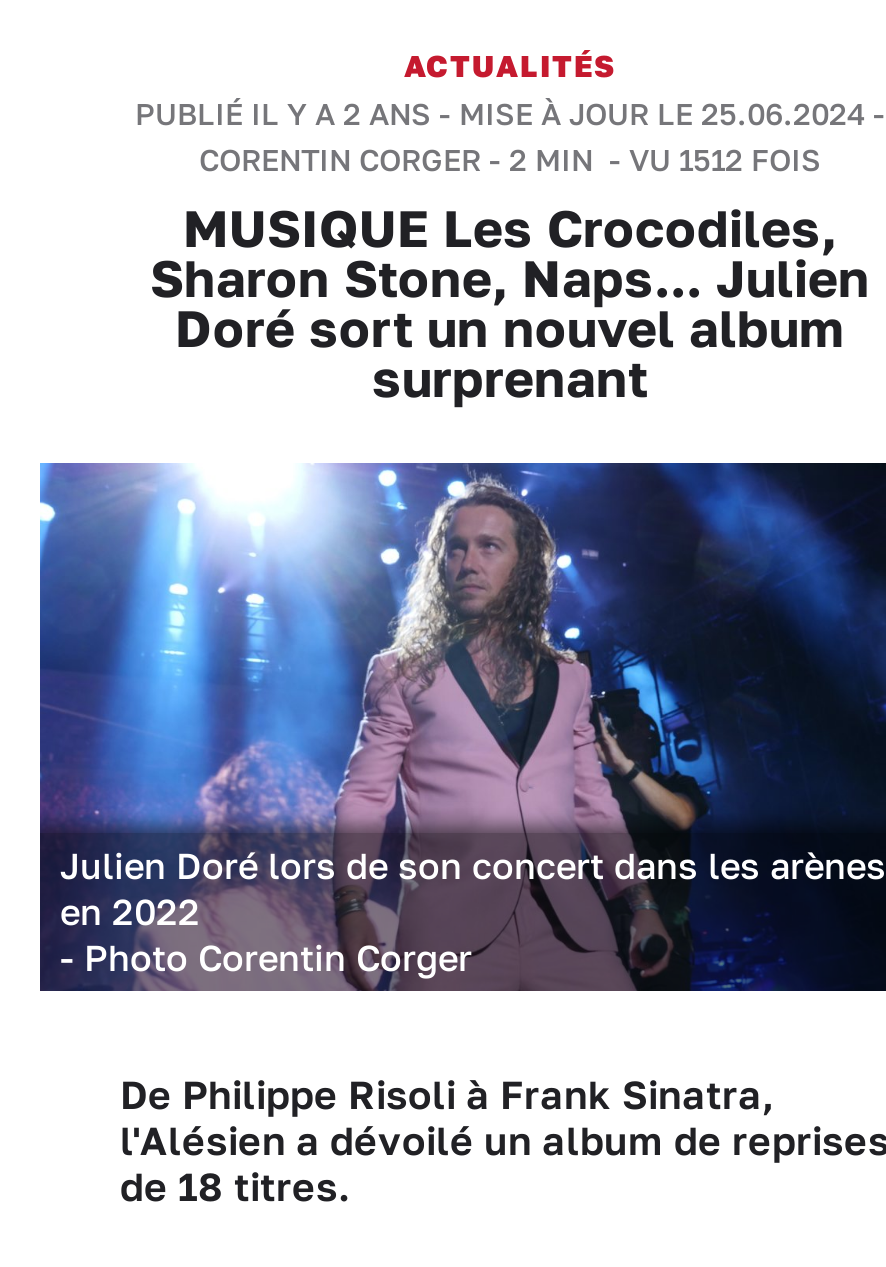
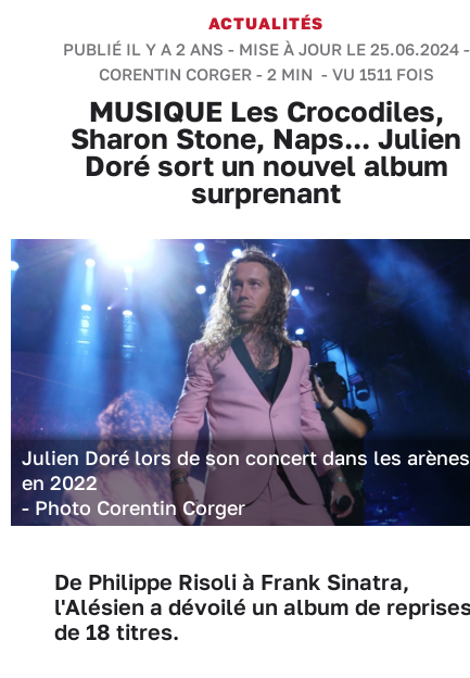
[199,141,821,177] CORENTIN CORGER - 2 MIN - VU 1512 FOIS -> [98,64,434,84] CORENTIN CORGER - 2 MIN - VU 1511 FOIS

